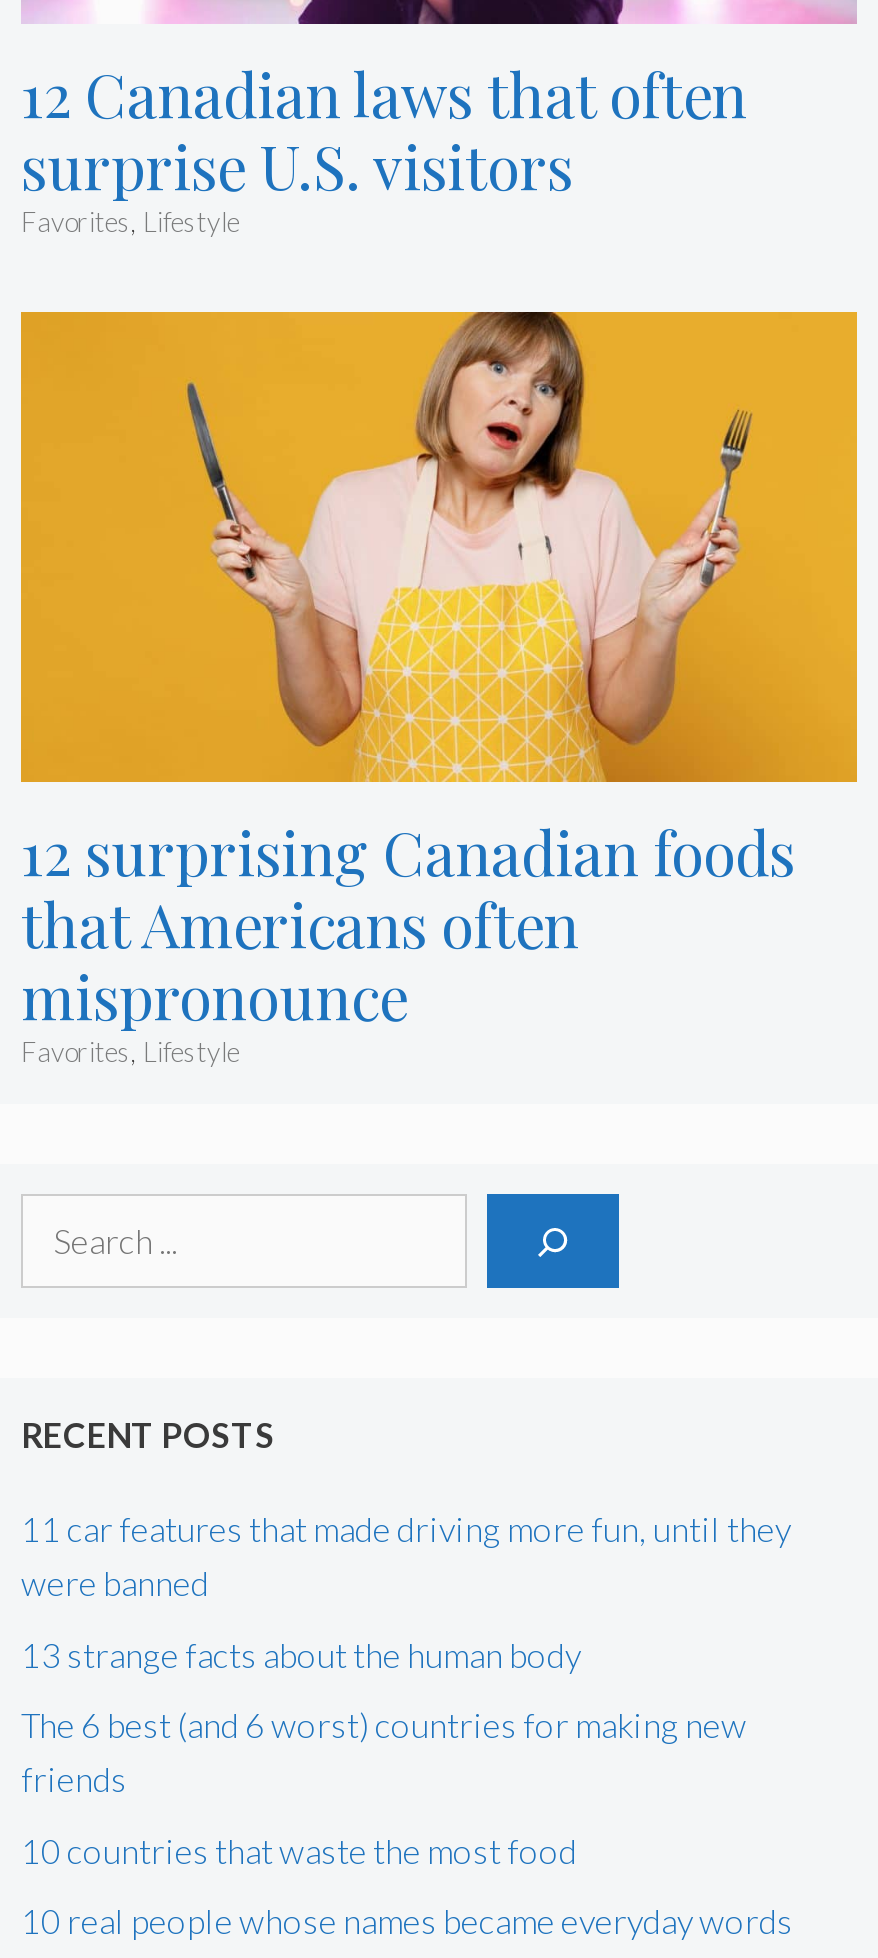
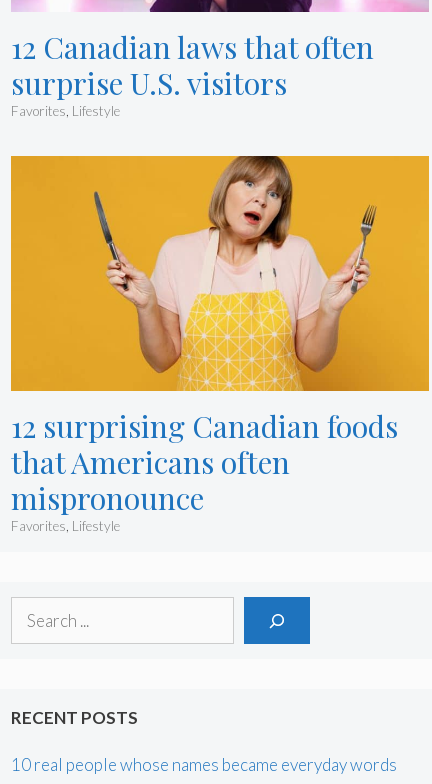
[21,1509,791,1872] 11 car features that made driving more fun, until they | were banned | 13 strange facts about the human body | The 6 best (and 6 worst) countries for making new | friends | 10 countries that waste the most food -> none

